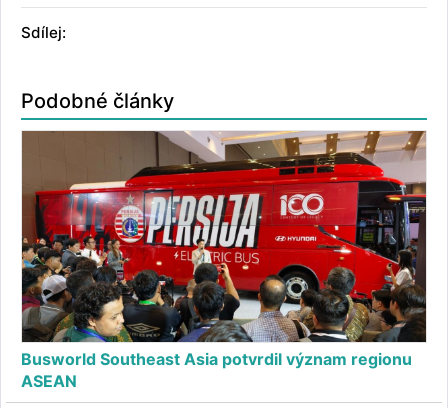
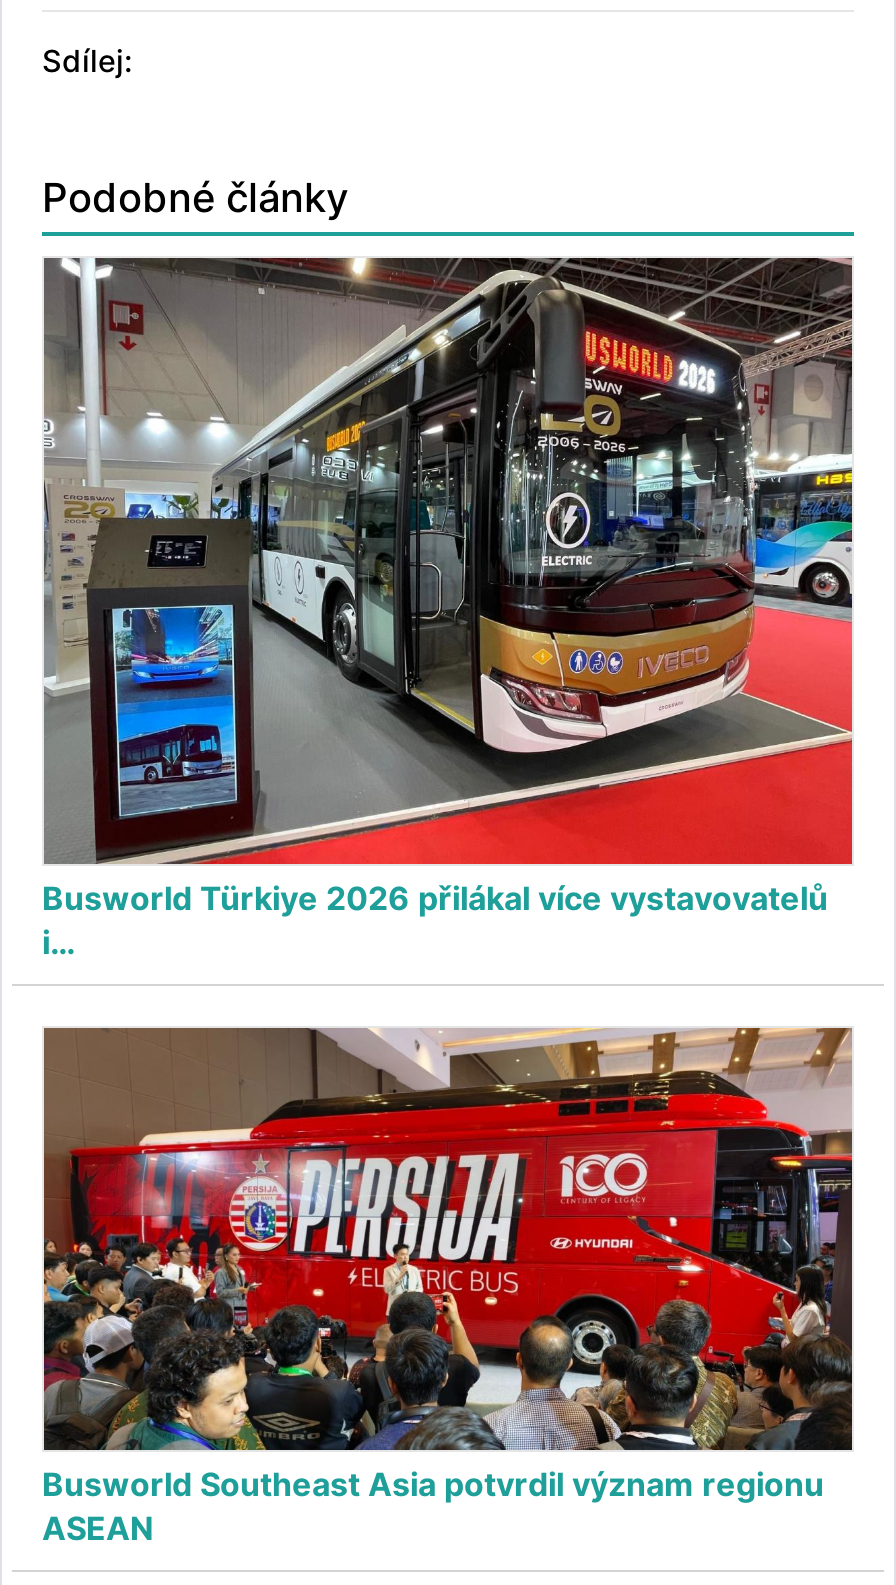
none -> [42,256,854,962] [image] | Busworld Türkiye 2026 přilákal více vystavovatelů | i…

